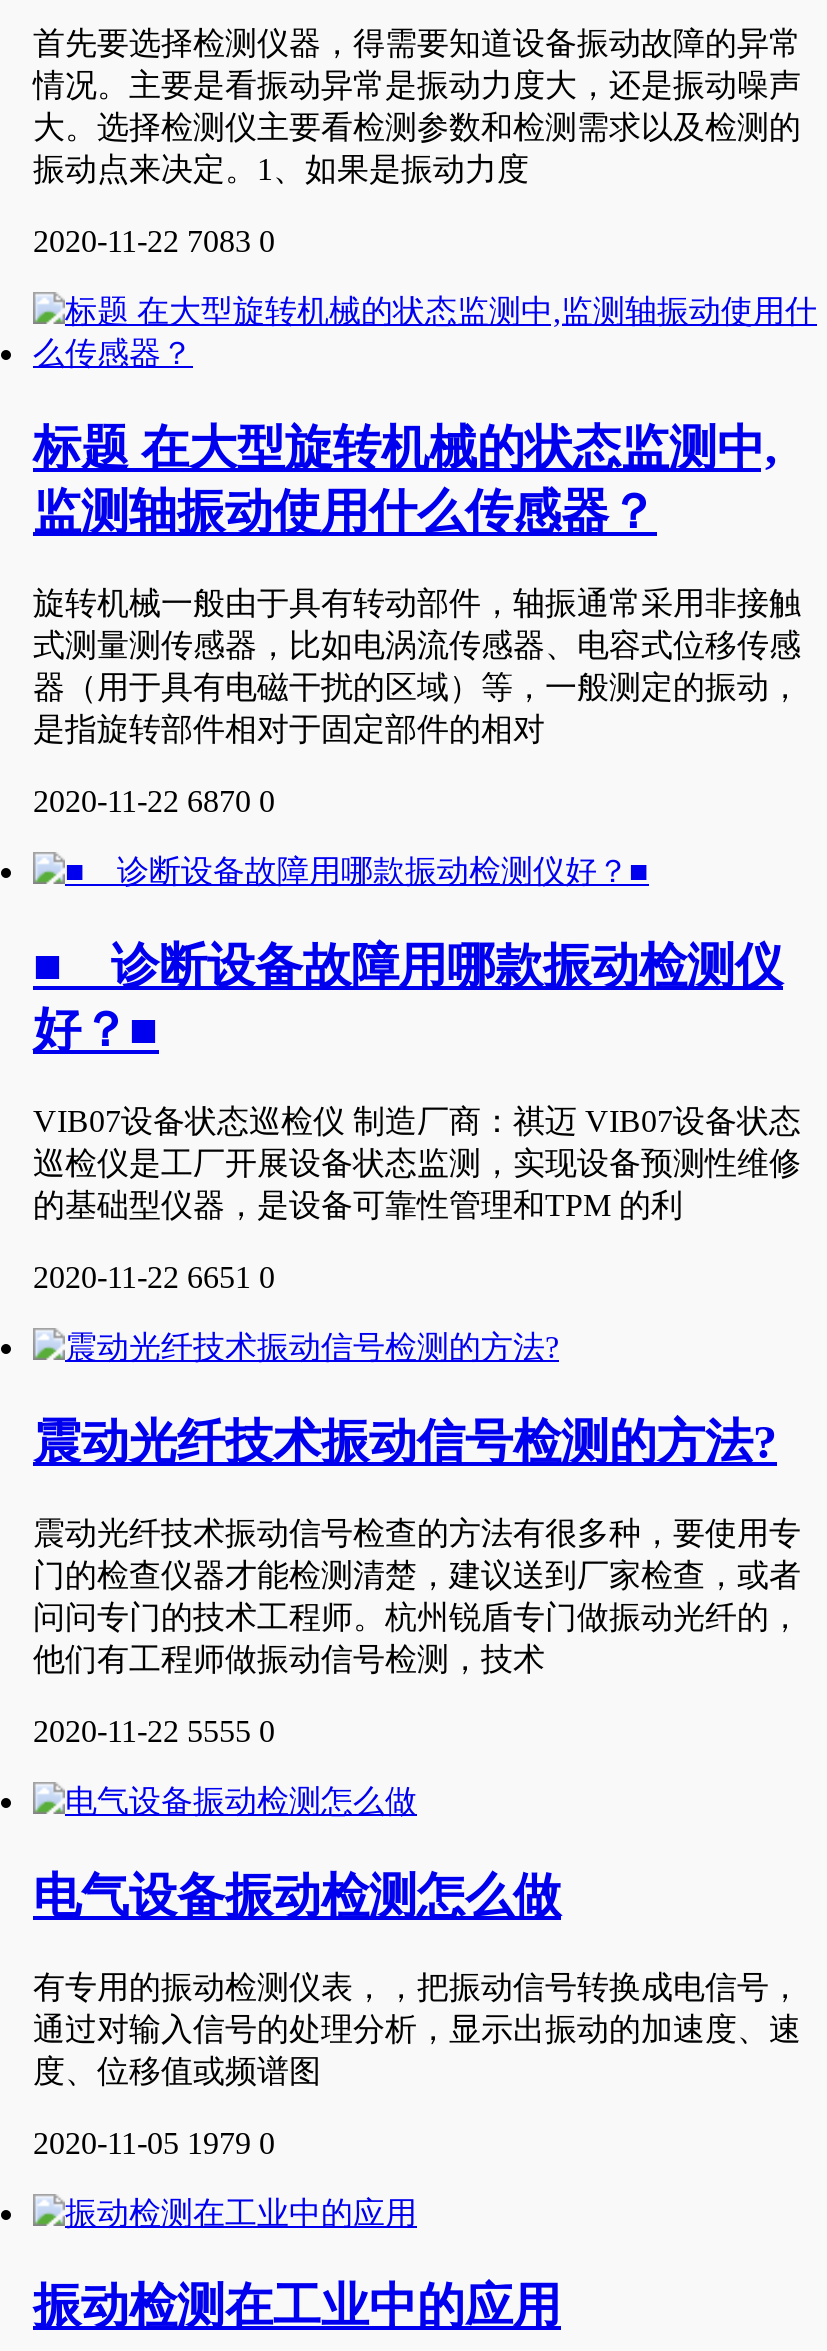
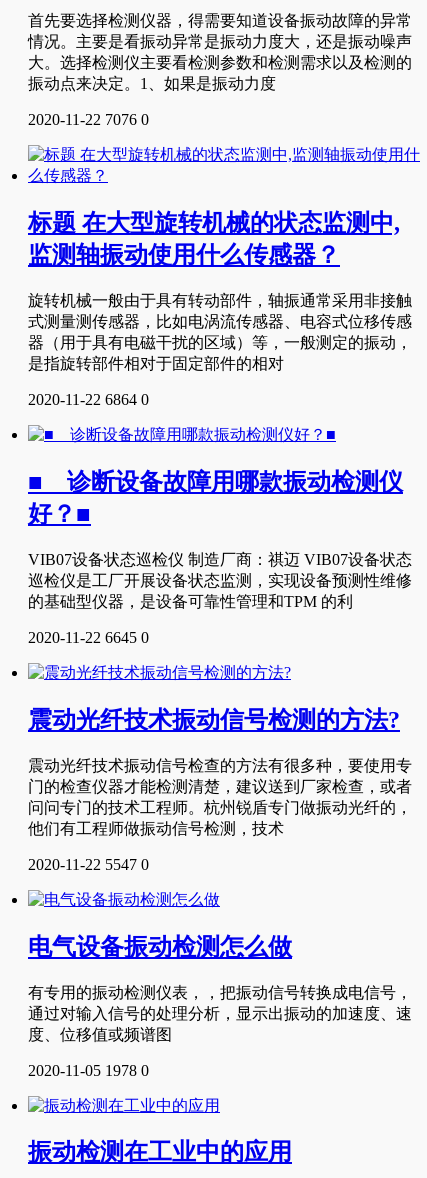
[33,225,275,259] 2020-11-22 7083 0 -> [28,111,149,128] 2020-11-22 7076 0
[33,784,275,818] 2020-11-22 6870 0 -> [28,391,149,408] 2020-11-22 6864 0
[33,1260,275,1294] 2020-11-22 6651 0 -> [28,629,149,646] 2020-11-22 6645 0
[33,1714,275,1748] 2020-11-22 5555 0 -> [28,856,149,873] 2020-11-22 5547 0
[33,2125,275,2159] 2020-11-05 1979 0 -> [28,1062,149,1079] 2020-11-05 1978 0

